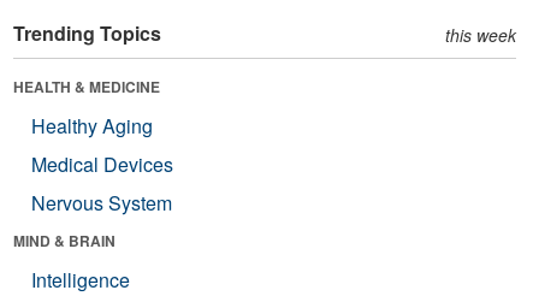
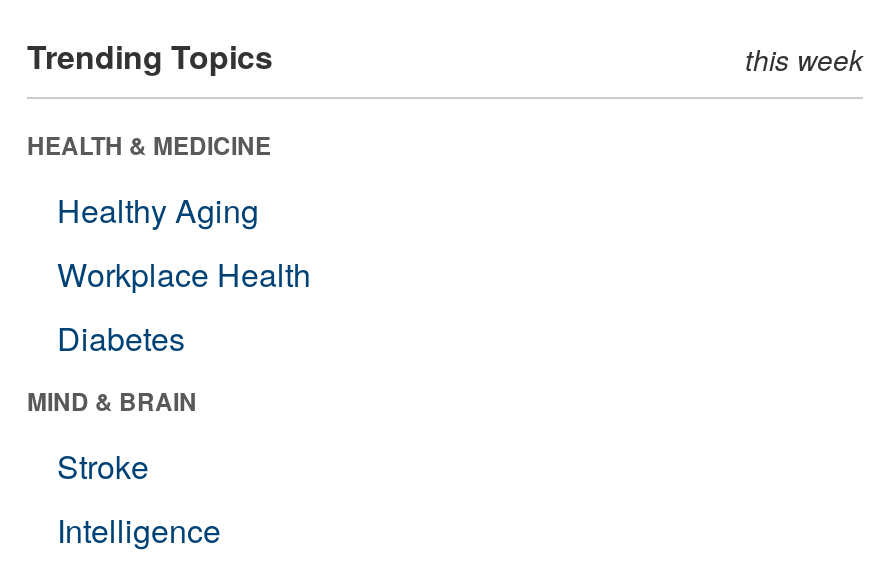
[31,150,173,216] Medical Devices | Nervous System -> [57,251,311,361] Workplace Health | Diabetes
none -> [57,443,149,489] Stroke

